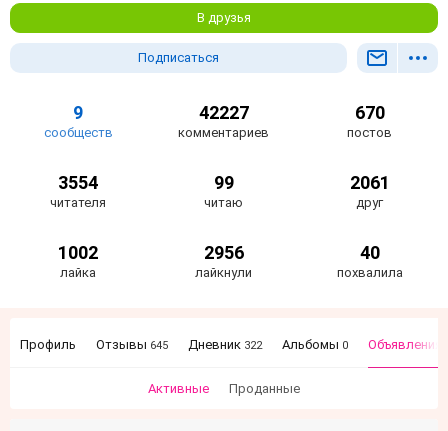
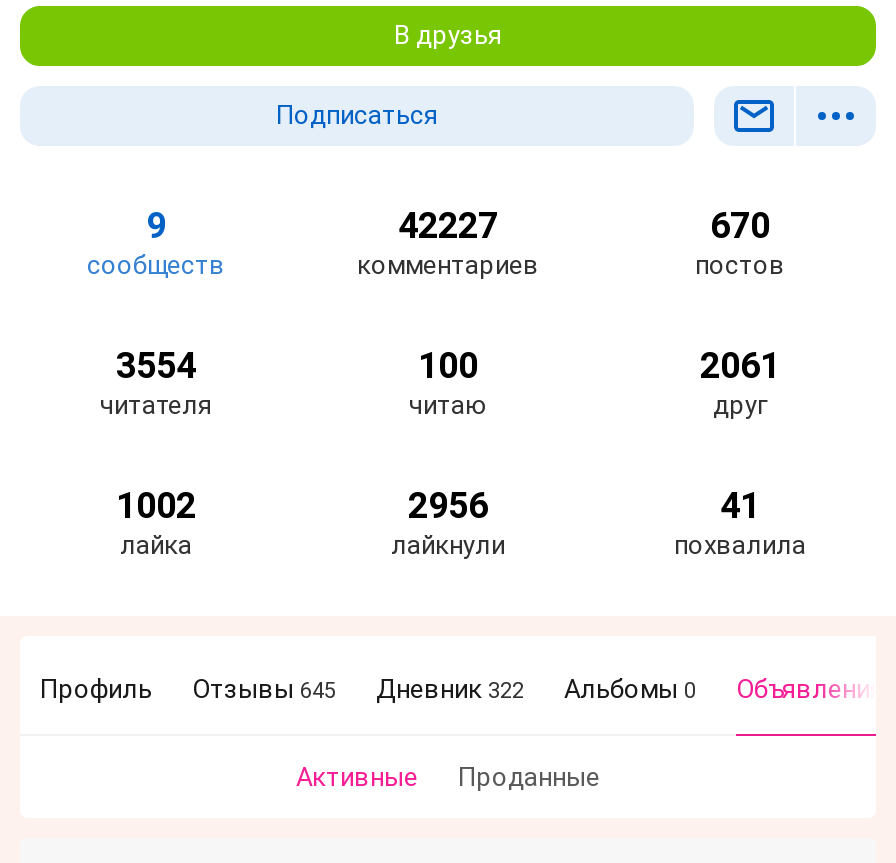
[214,172,234,193] 99 -> [418,344,478,386] 100
[360,242,380,263] 40 -> [720,484,760,526] 41

